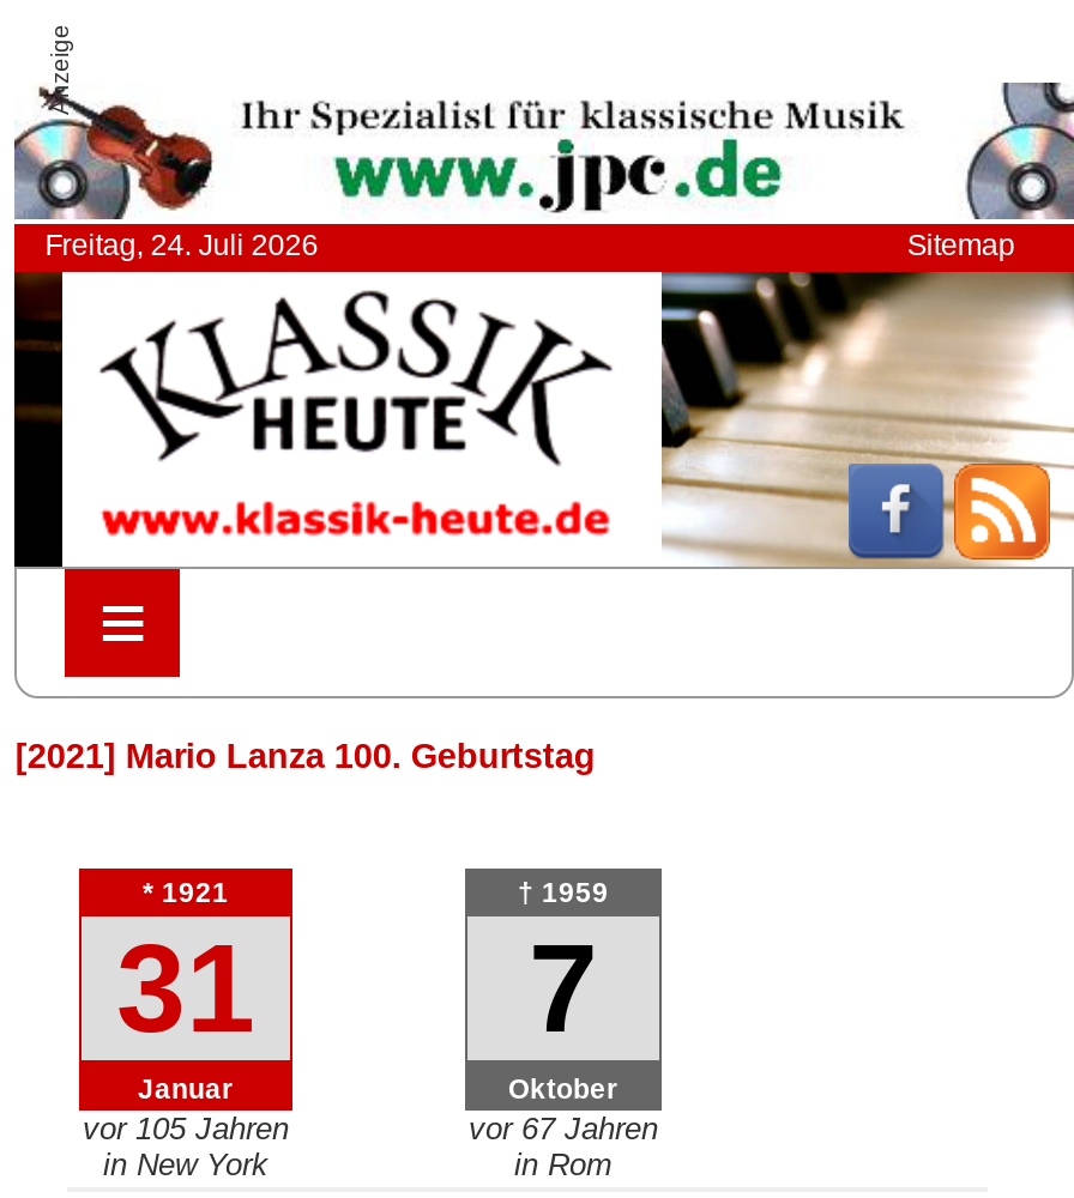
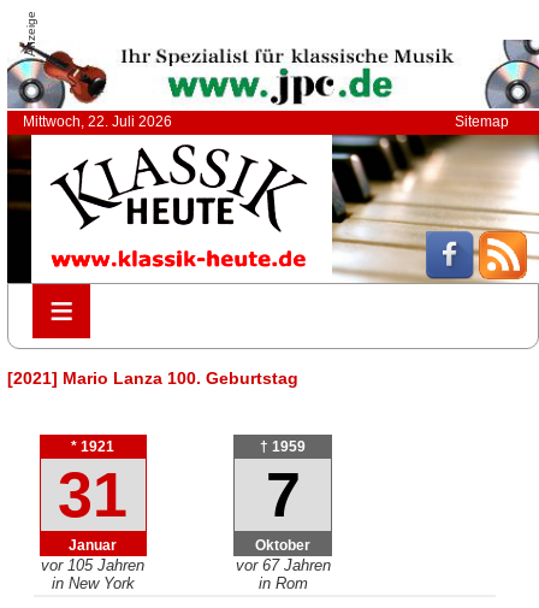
[45,229,318,263] Freitag, 24. Juli 2026 -> [22,113,172,130] Mittwoch, 22. Juli 2026

